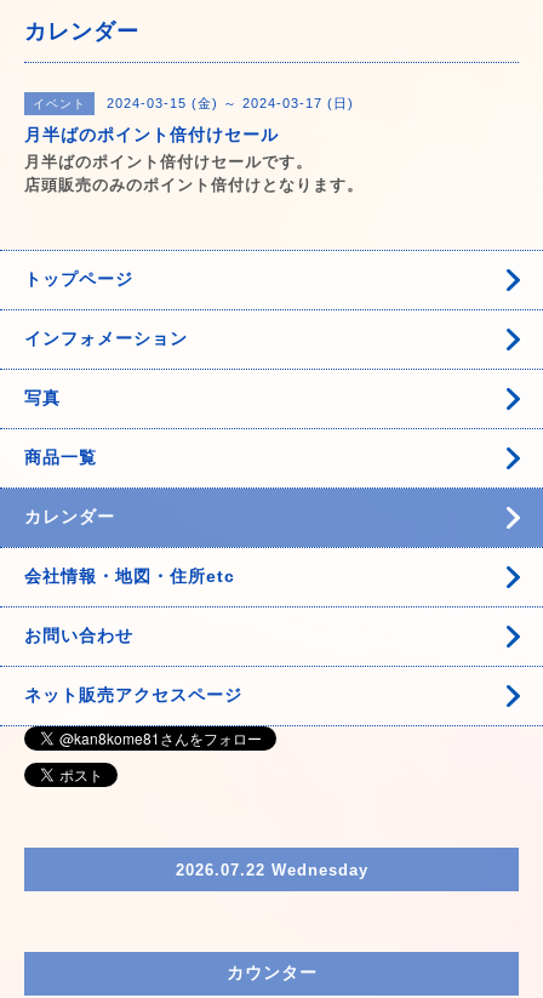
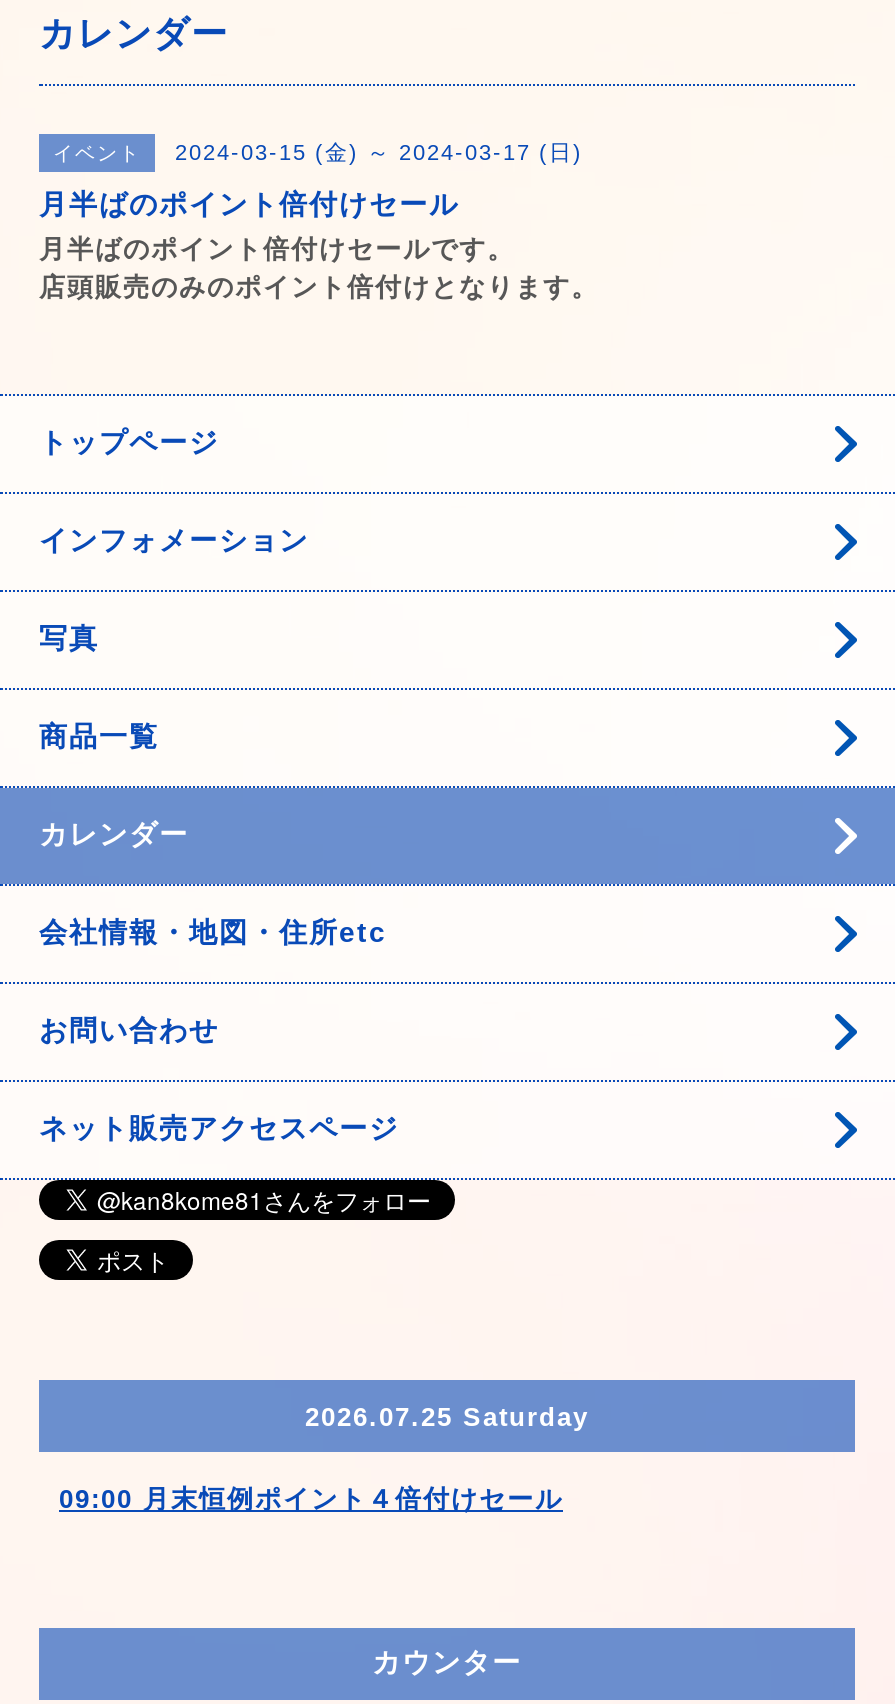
[175,860,368,879] 2026.07.22 Wednesday -> [59,1401,589,1514] 2026.07.25 Saturday | 09:00 月末恒例ポイント４倍付けセール

